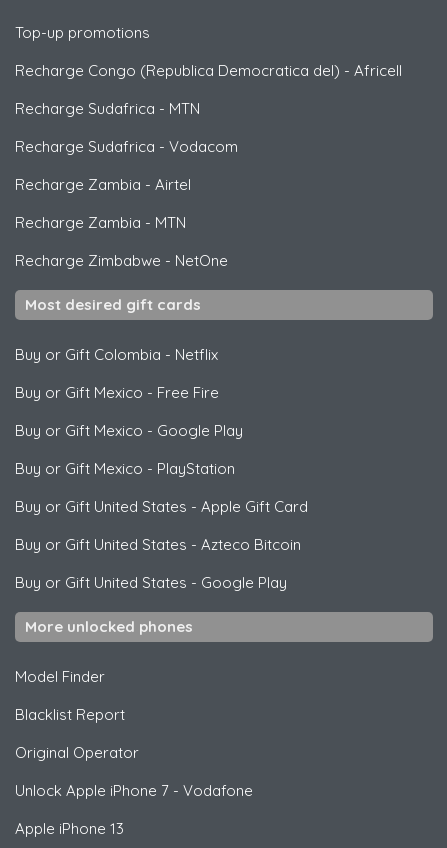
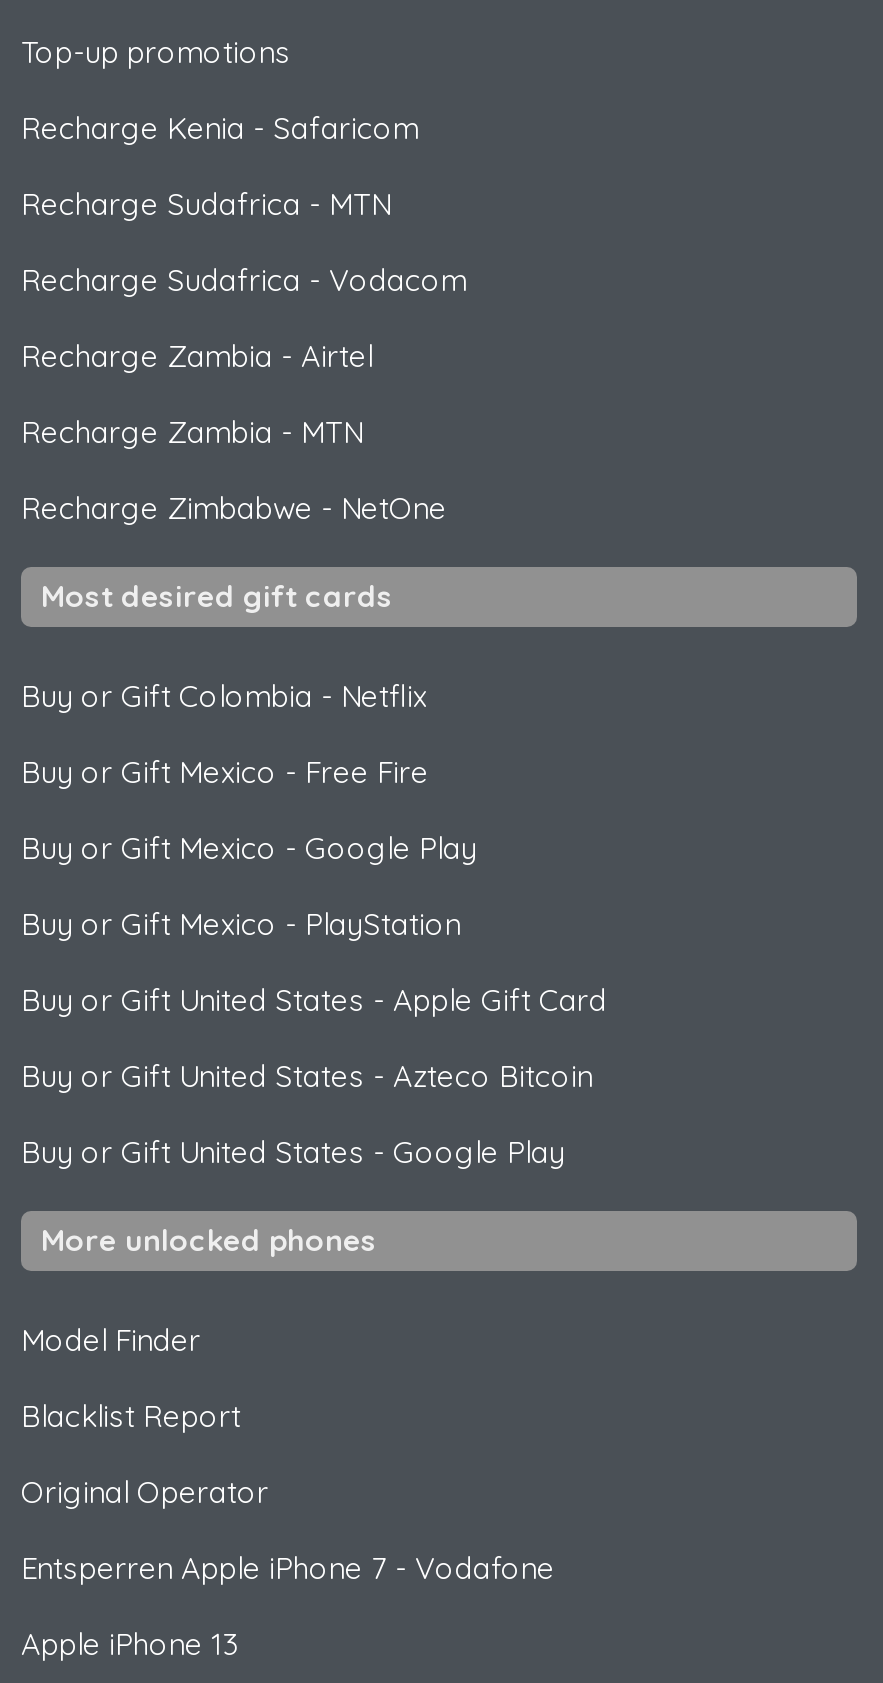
[15,61,402,80] Recharge Congo (Republica Democratica del) - Africell -> [21,110,419,148] Recharge Kenia - Safaricom
[15,781,253,800] Unlock Apple iPhone 7 - Vodafone -> [21,1550,555,1588] Entsperren Apple iPhone 7 - Vodafone

